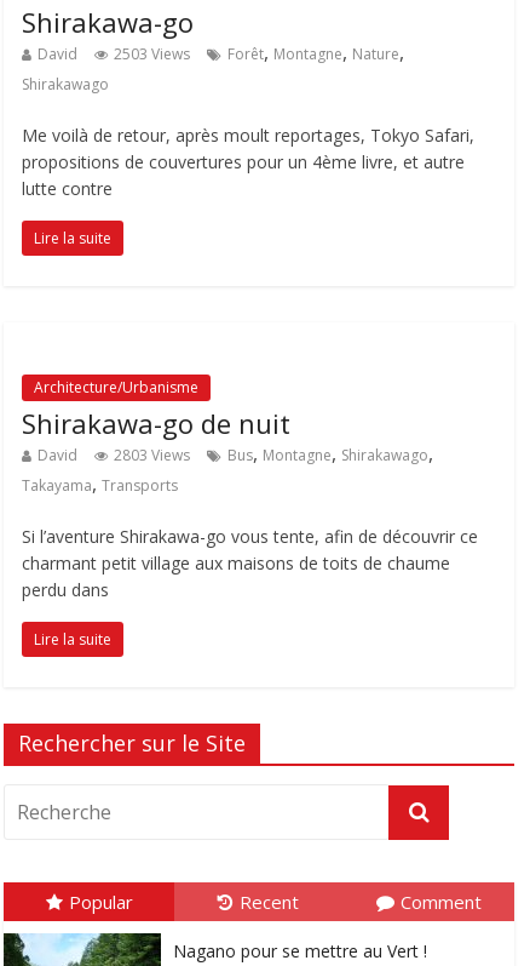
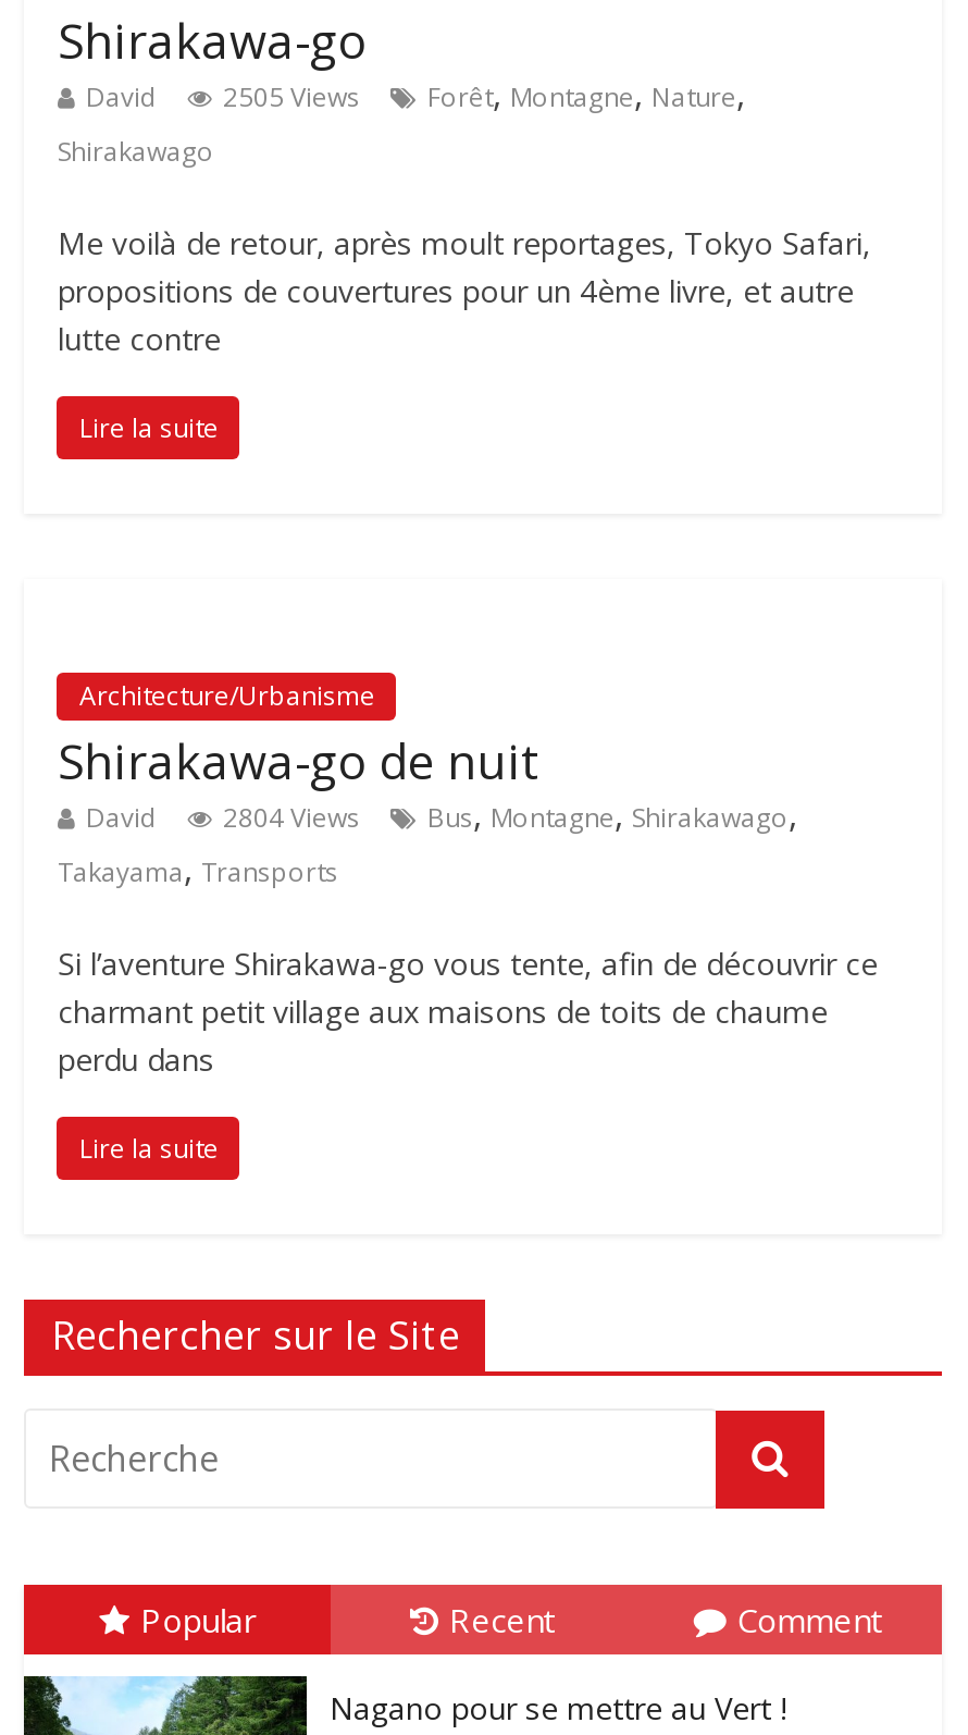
[38,39,405,65] David 2503 Views Forêt, Montagne, Nature, -> [86,70,745,118] David 2505 Views Forêt, Montagne, Nature,
[38,440,434,467] David 2803 Views Bus, Montagne, Shirakawago, -> [86,790,797,838] David 2804 Views Bus, Montagne, Shirakawago,

